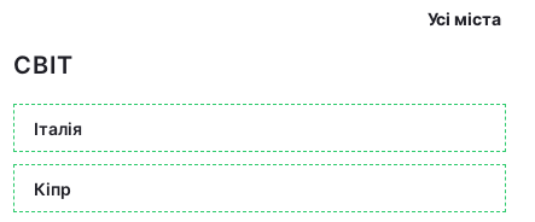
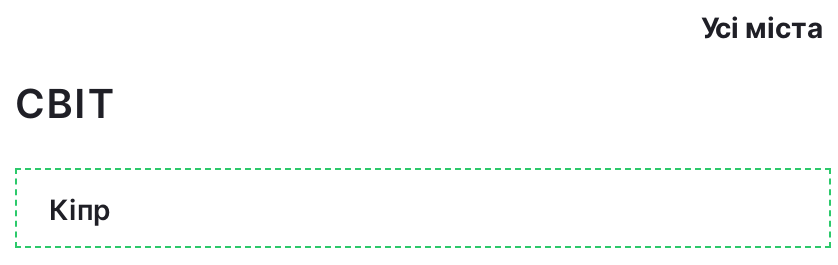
[34,118,82,138] Італія -> none

